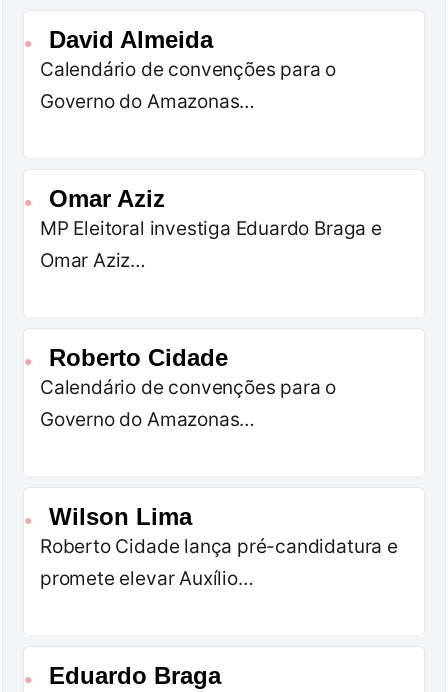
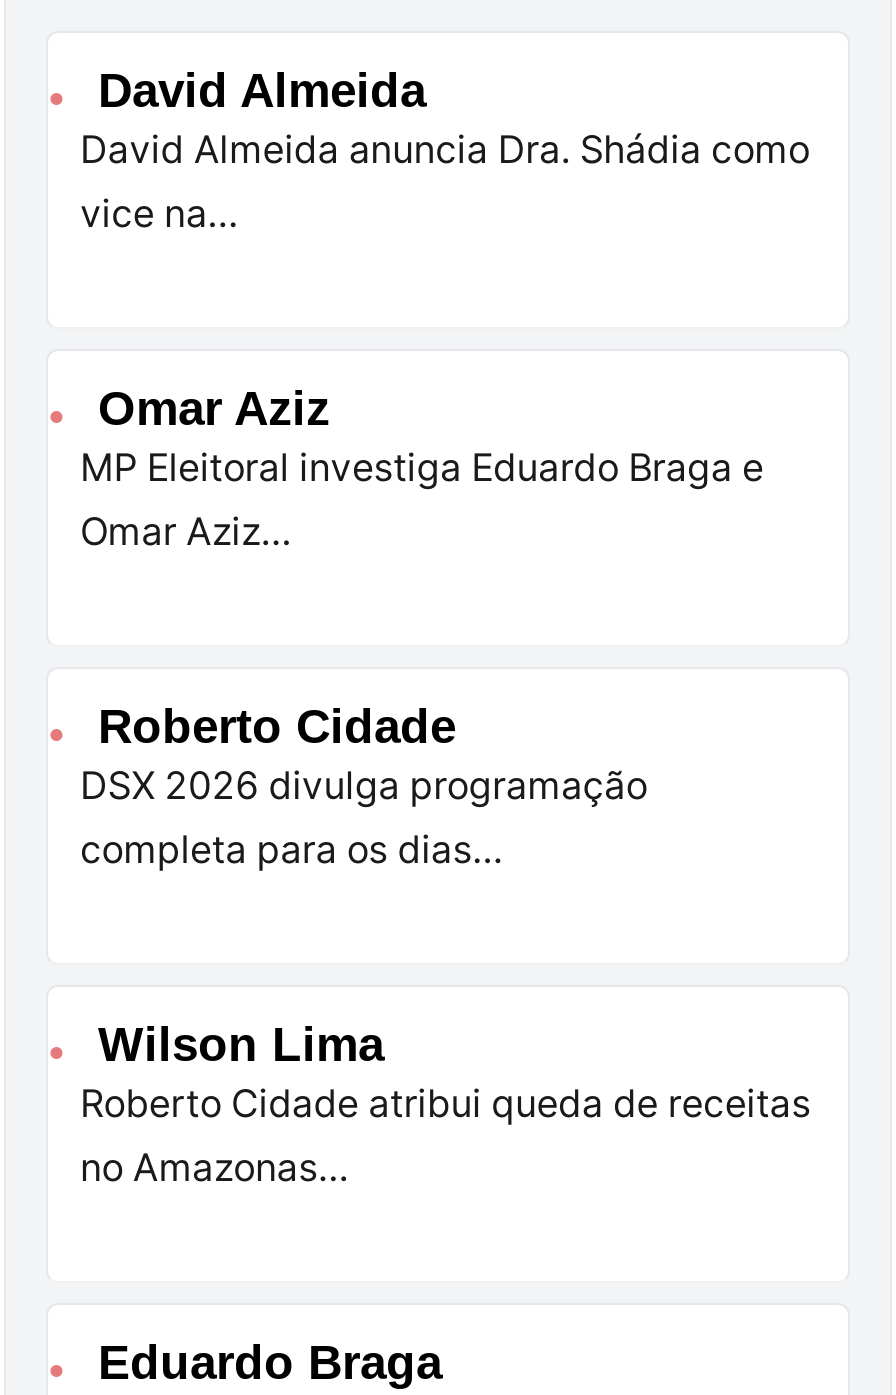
[40,58,336,113] Calendário de convenções para o | Governo do Amazonas… -> [80,128,810,238] David Almeida anuncia Dra. Shádia como | vice na…
[40,376,336,431] Calendário de convenções para o | Governo do Amazonas… -> [80,764,647,874] DSX 2026 divulga programação | completa para os dias…
[40,535,398,590] Roberto Cidade lança pré-candidatura e | promete elevar Auxílio… -> [80,1082,811,1192] Roberto Cidade atribui queda de receitas | no Amazonas…

